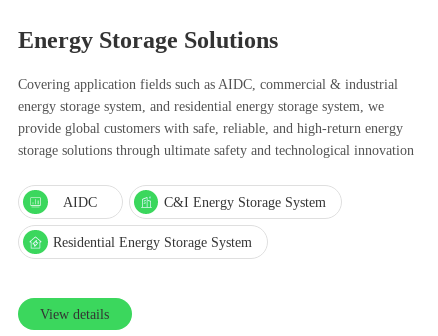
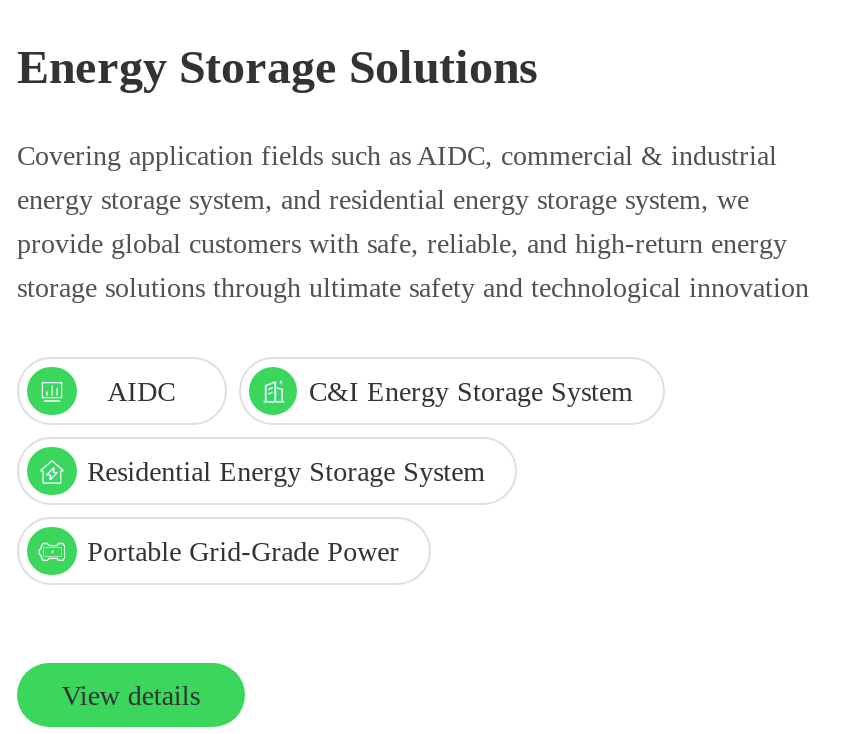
none -> [87,536,399,566] Portable Grid-Grade Power

